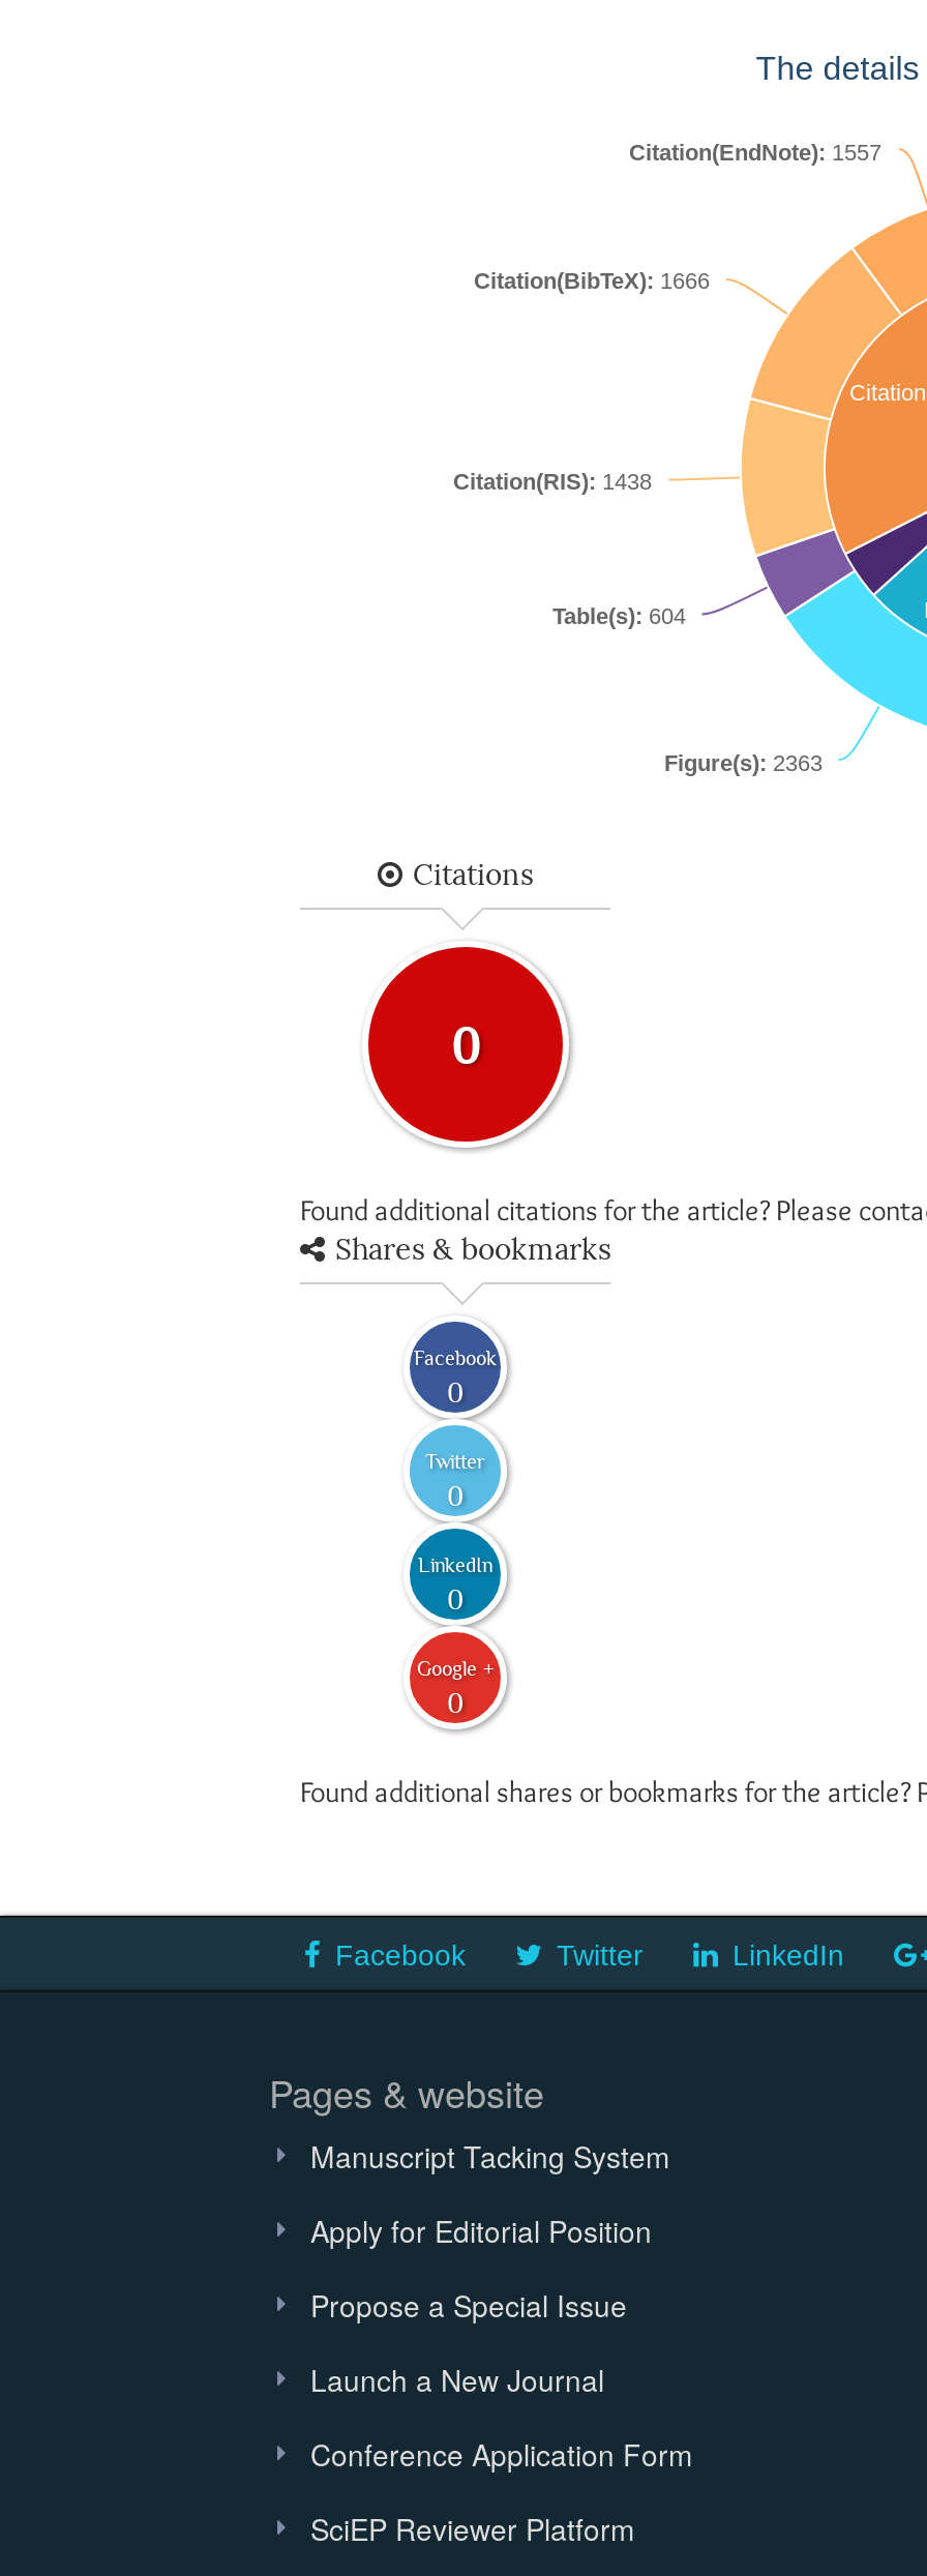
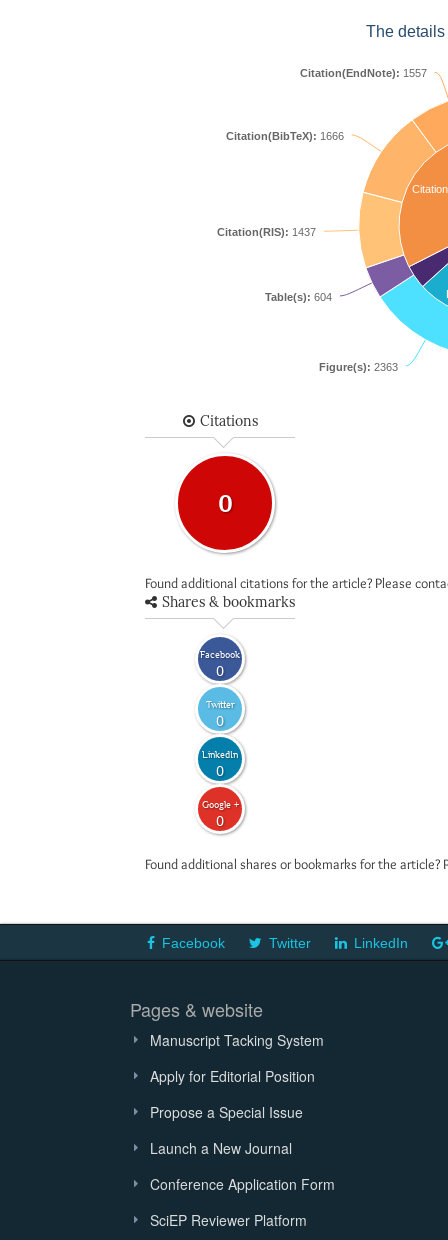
[453,469,652,495] Citation(RIS): 1438 -> [217,226,316,238] Citation(RIS): 1437

